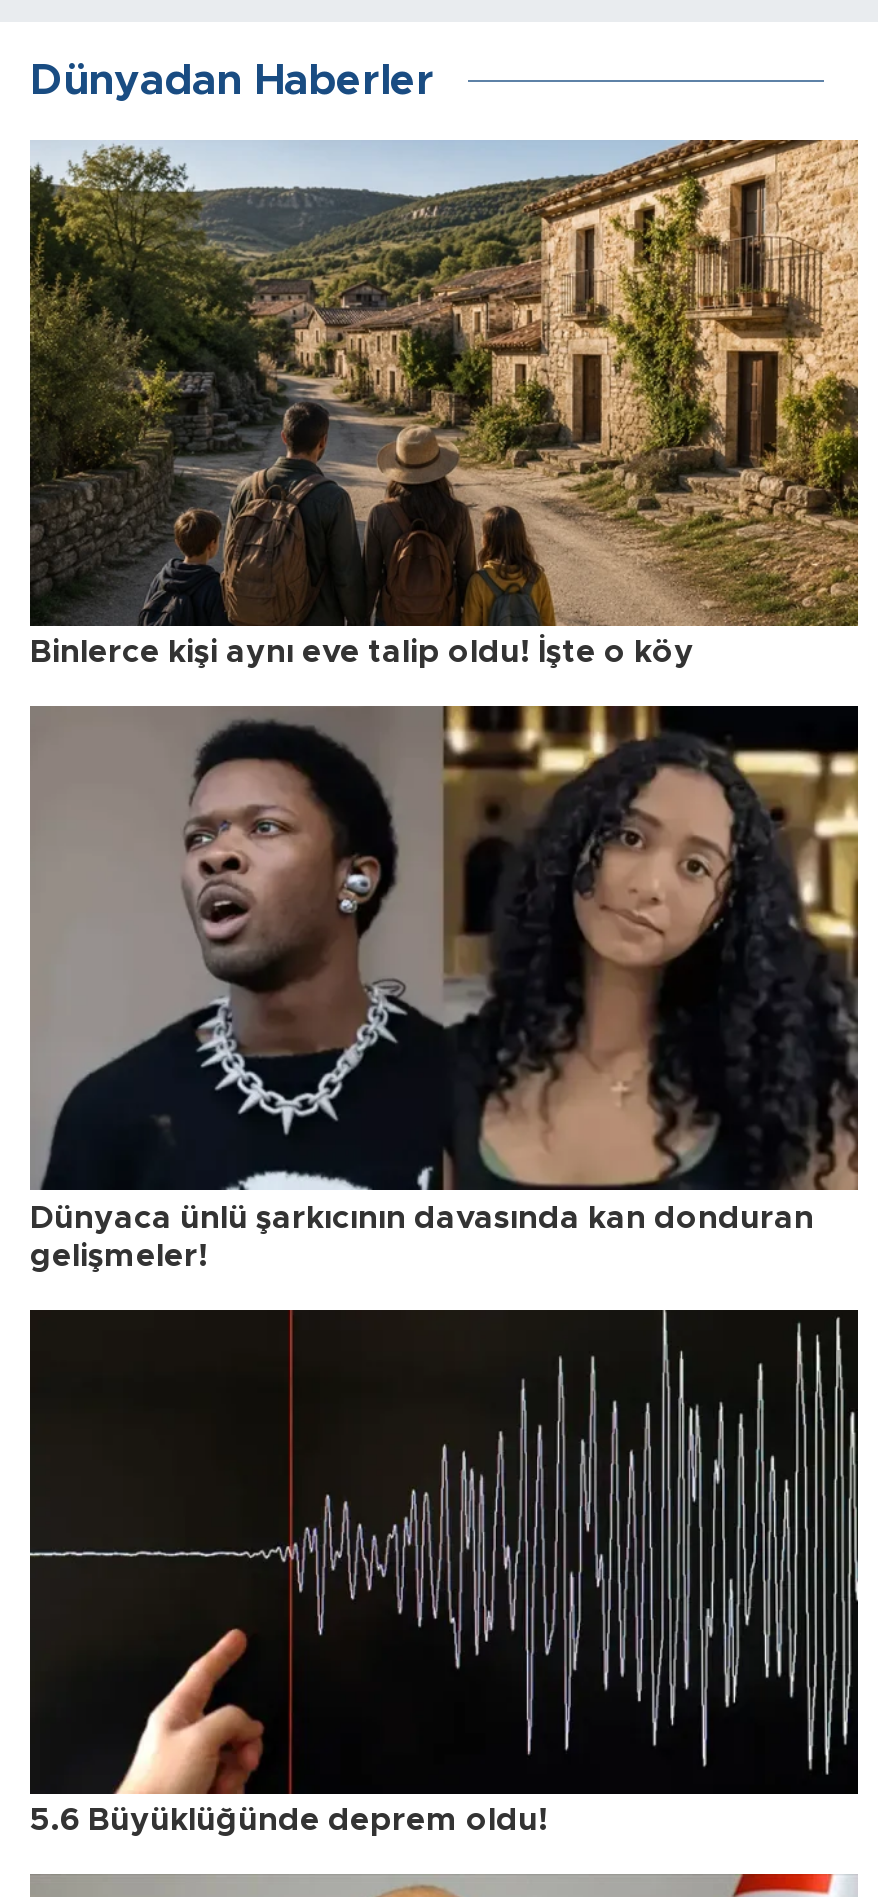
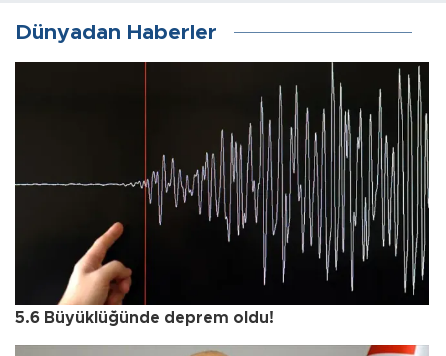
[30,138,860,668] [image] | Binlerce kişi aynı eve talip oldu! İşte o köy -> none
[30,704,860,1271] [image] | Dünyaca ünlü şarkıcının davasında kan donduran | gelişmeler! -> none

